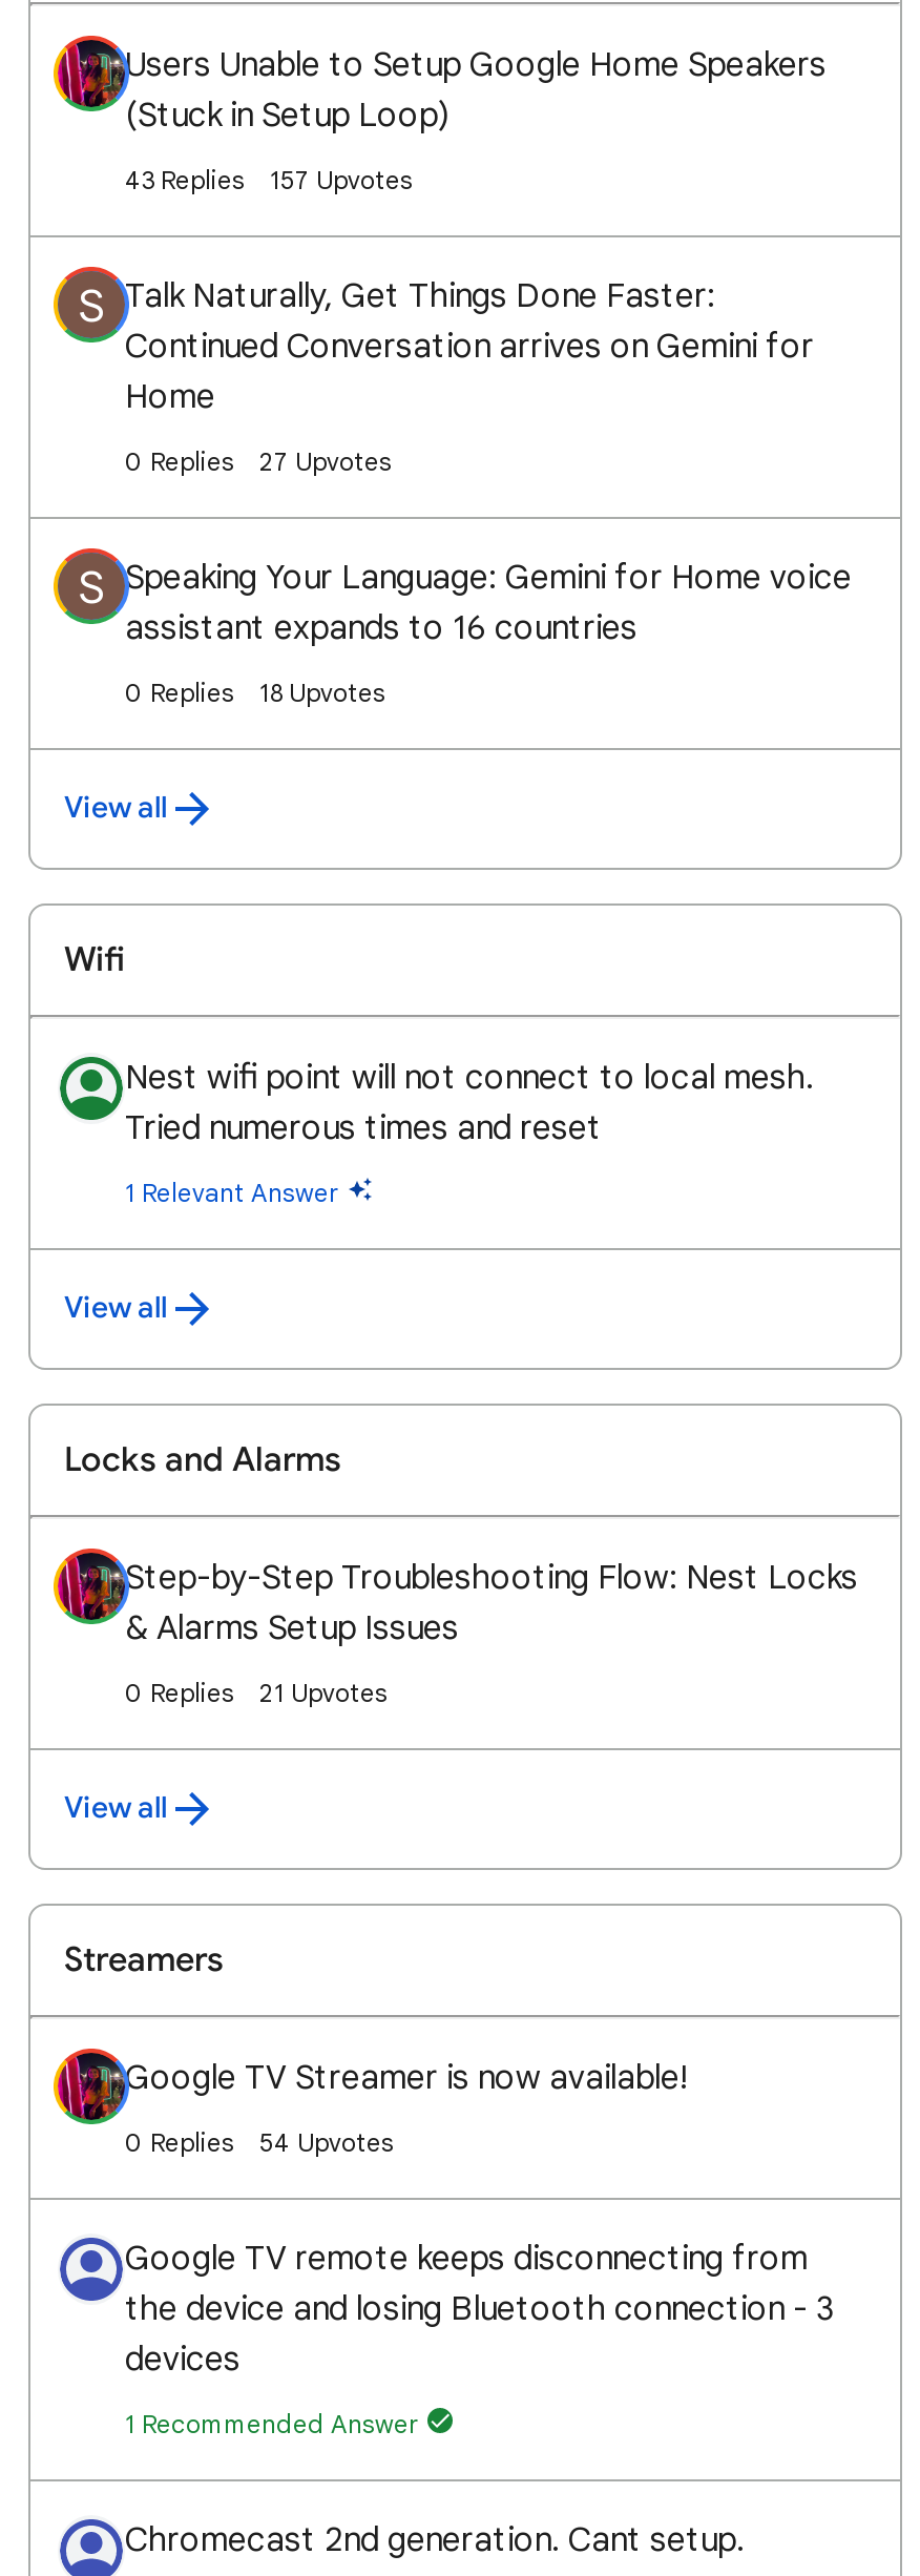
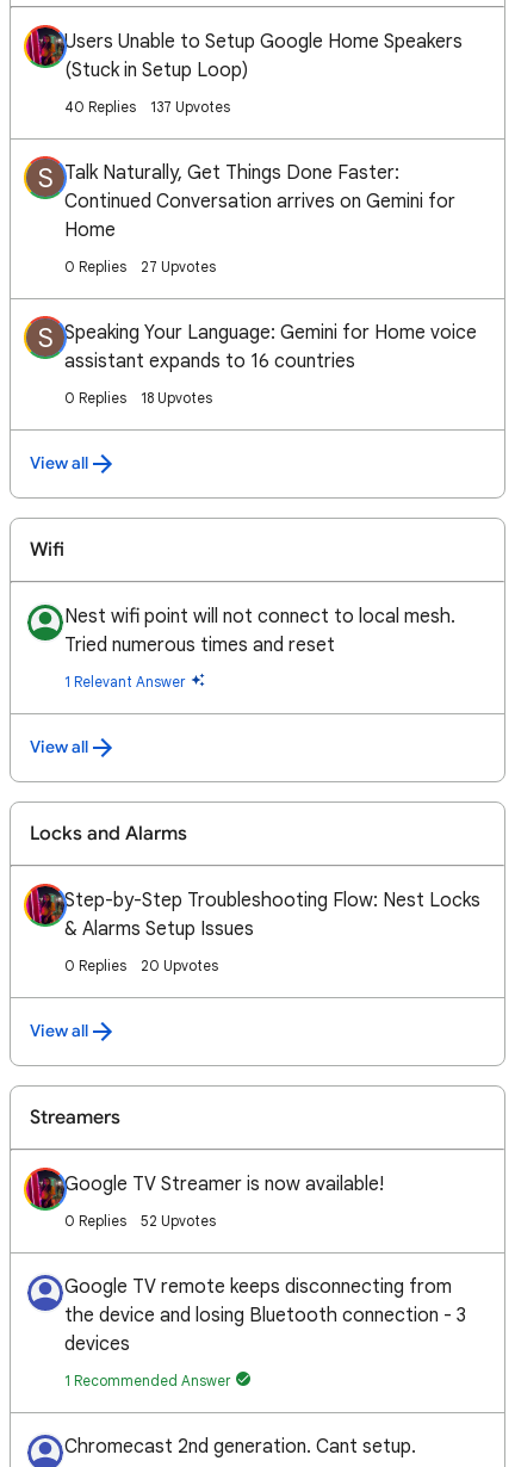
[125,164,245,195] 43 Replies -> [64,98,136,116] 40 Replies
[270,164,413,195] 157 Upvotes -> [150,98,230,116] 137 Upvotes
[259,1677,388,1708] 21 Upvotes -> [141,957,218,974] 20 Upvotes
[259,2126,394,2158] 54 Upvotes -> [141,1212,216,1230] 52 Upvotes

